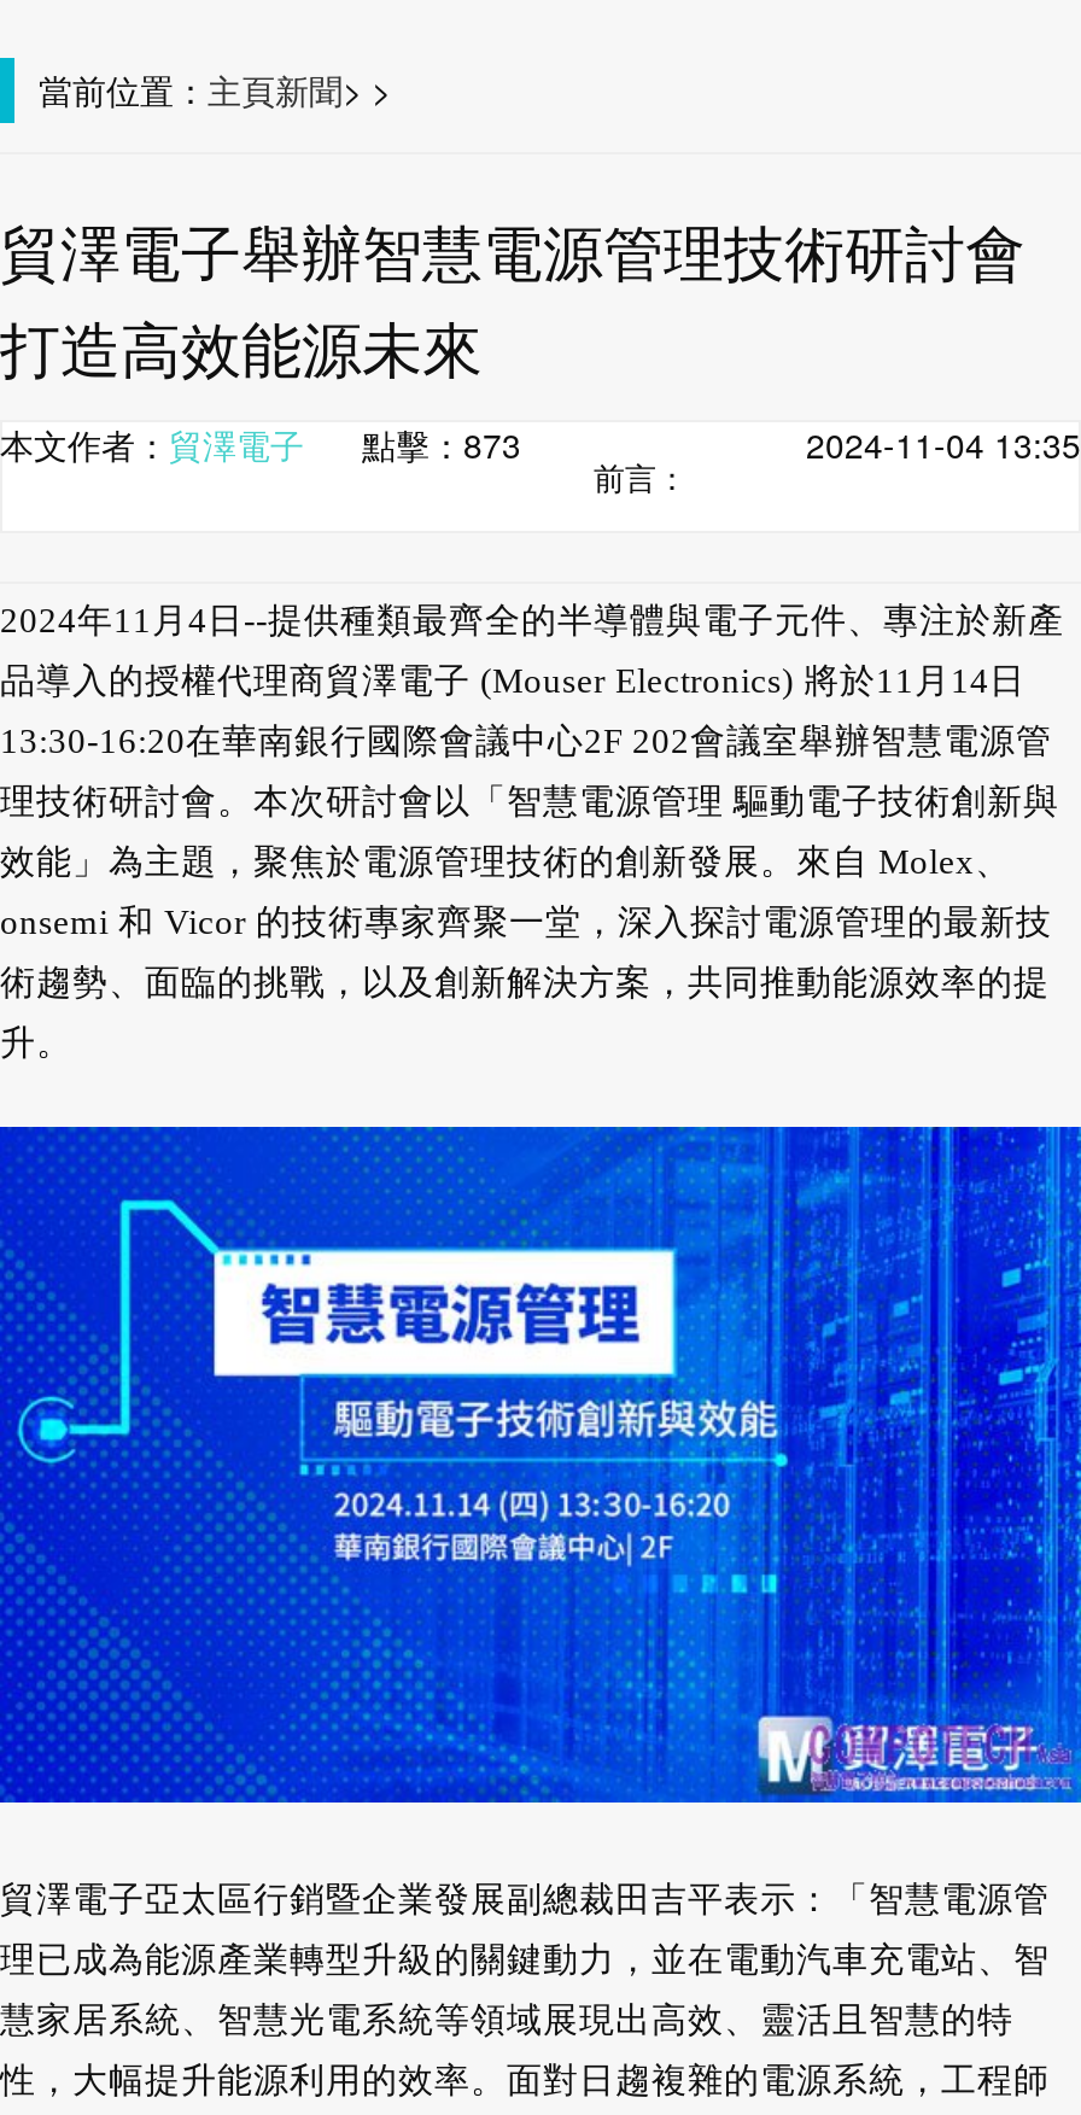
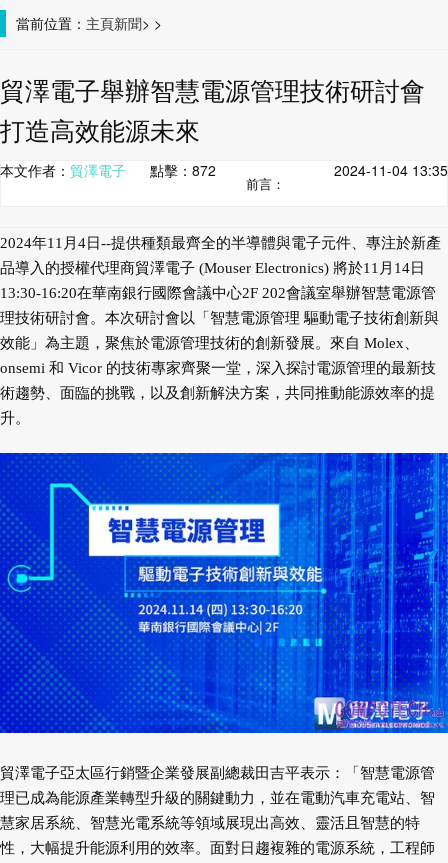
[0,420,521,468] 本文作者：貿澤電子點擊：873 -> [0,160,216,180] 本文作者：貿澤電子點擊：872

